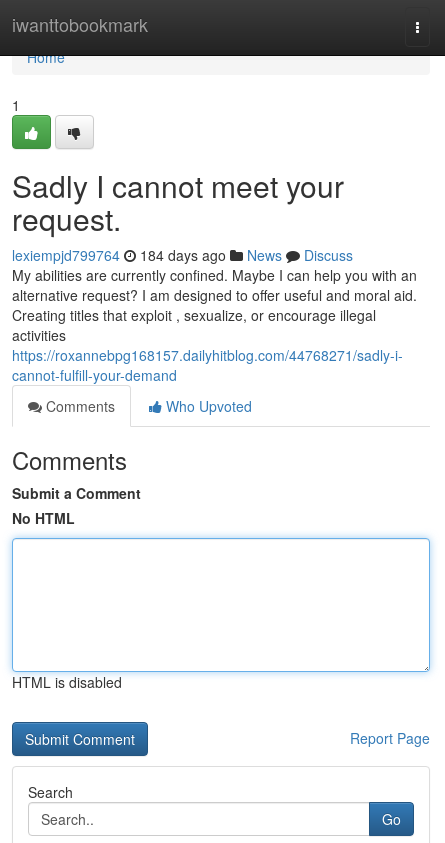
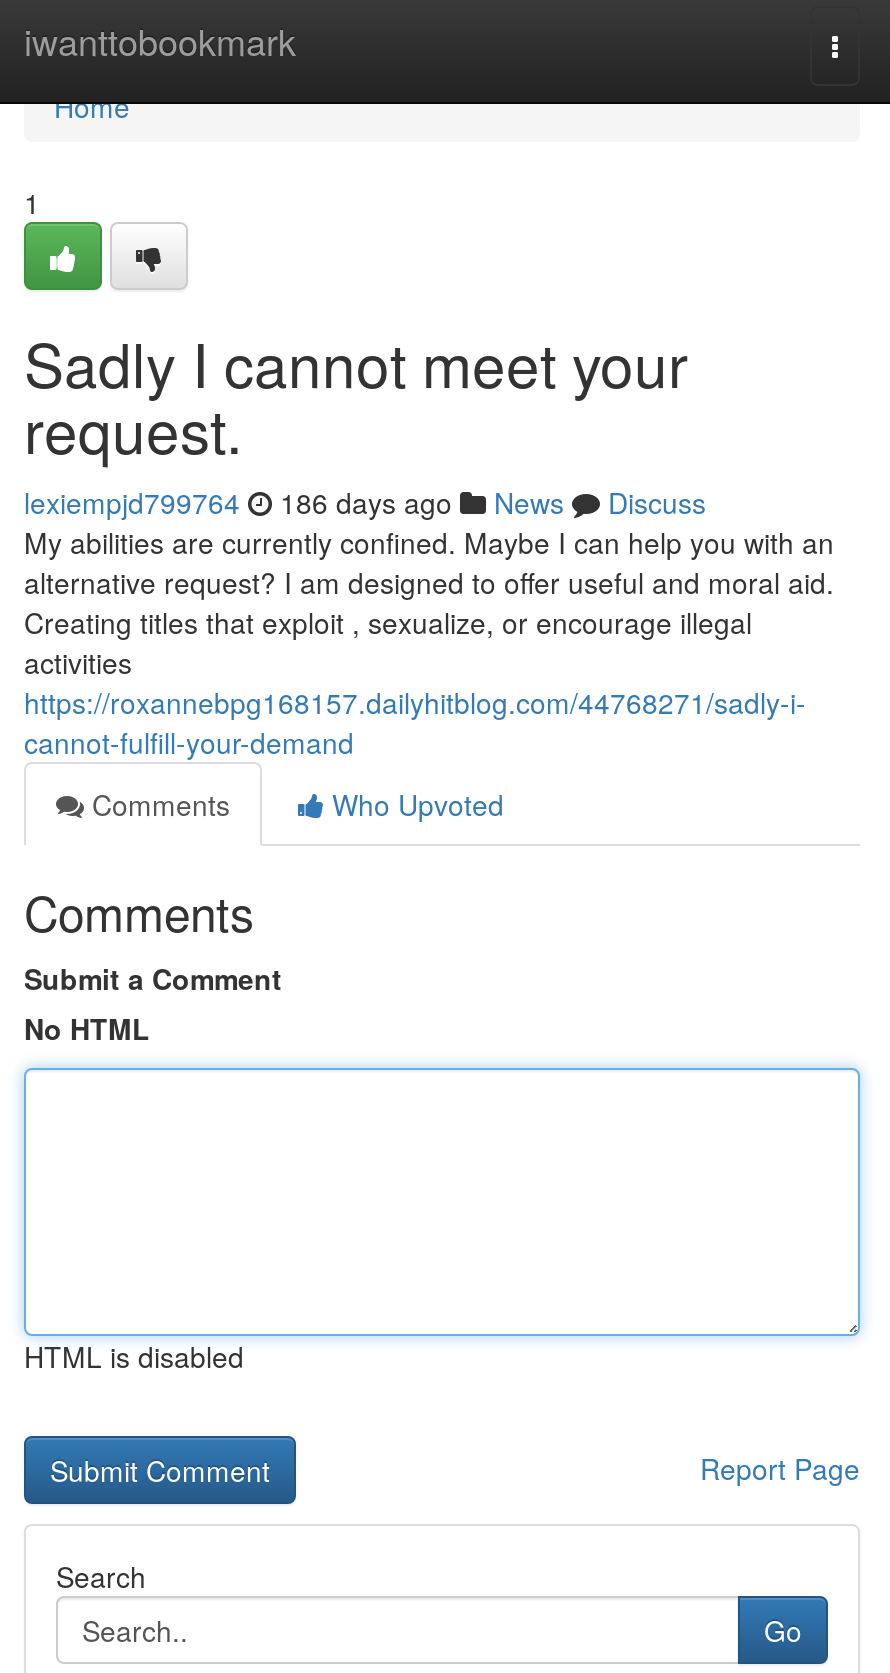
[12,245,353,265] lexiempjd799764 184 days ago News Discuss -> [24,482,706,522] lexiempjd799764 186 days ago News Discuss

